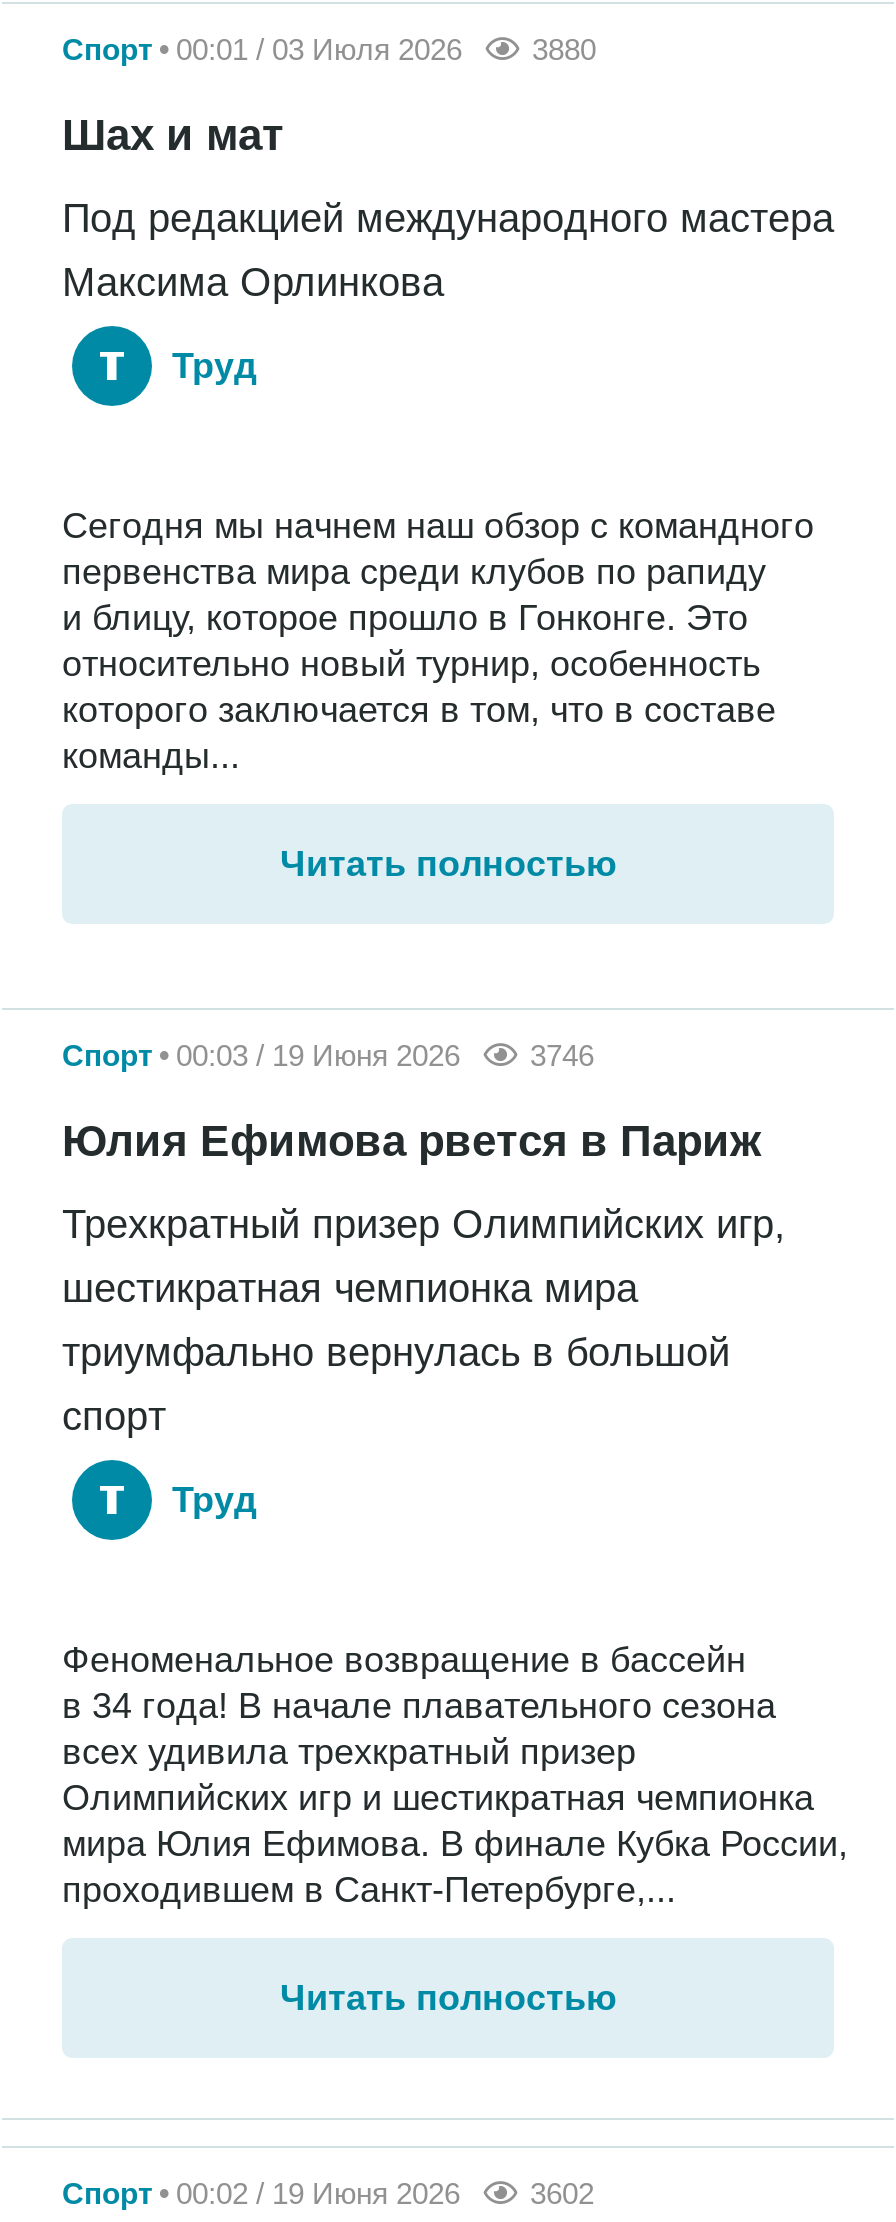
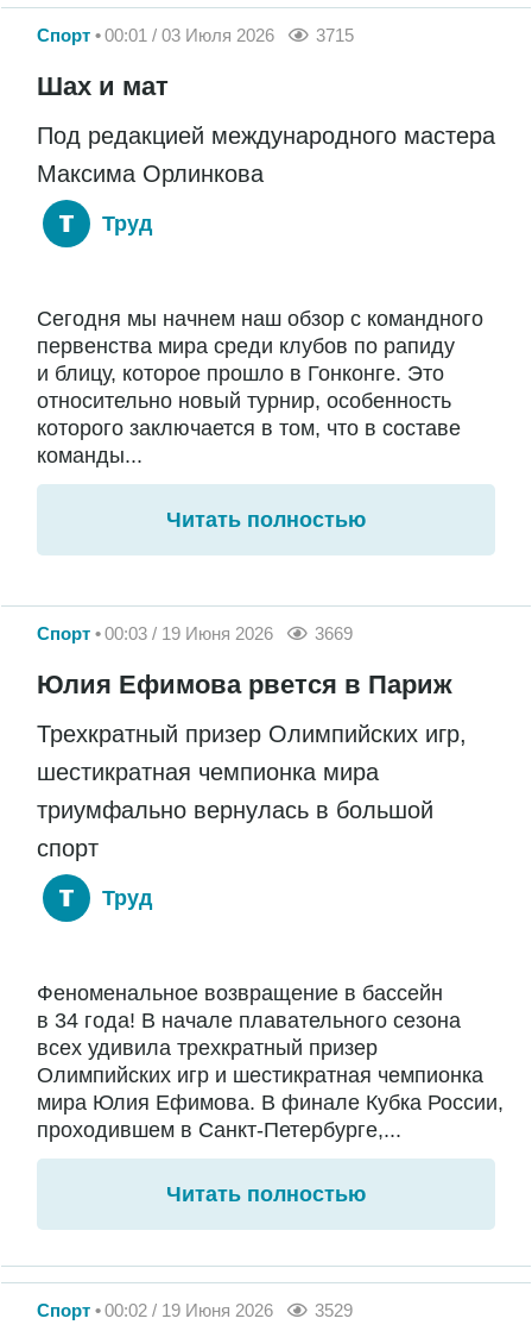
[532,32,596,66] 3880 -> [316,25,354,45] 3715
[530,1039,594,1073] 3746 -> [315,624,353,644] 3669
[530,2175,594,2209] 3602 -> [315,1300,353,1320] 3529

